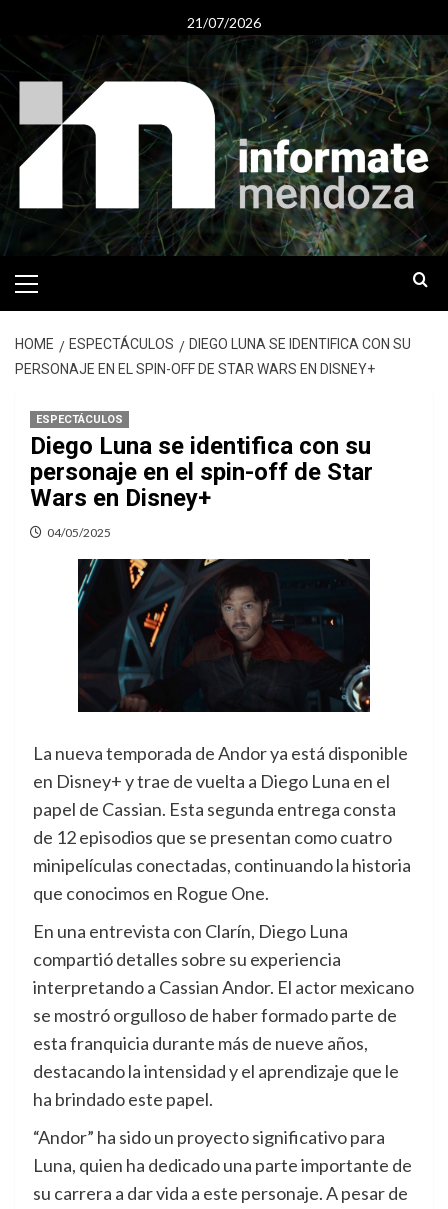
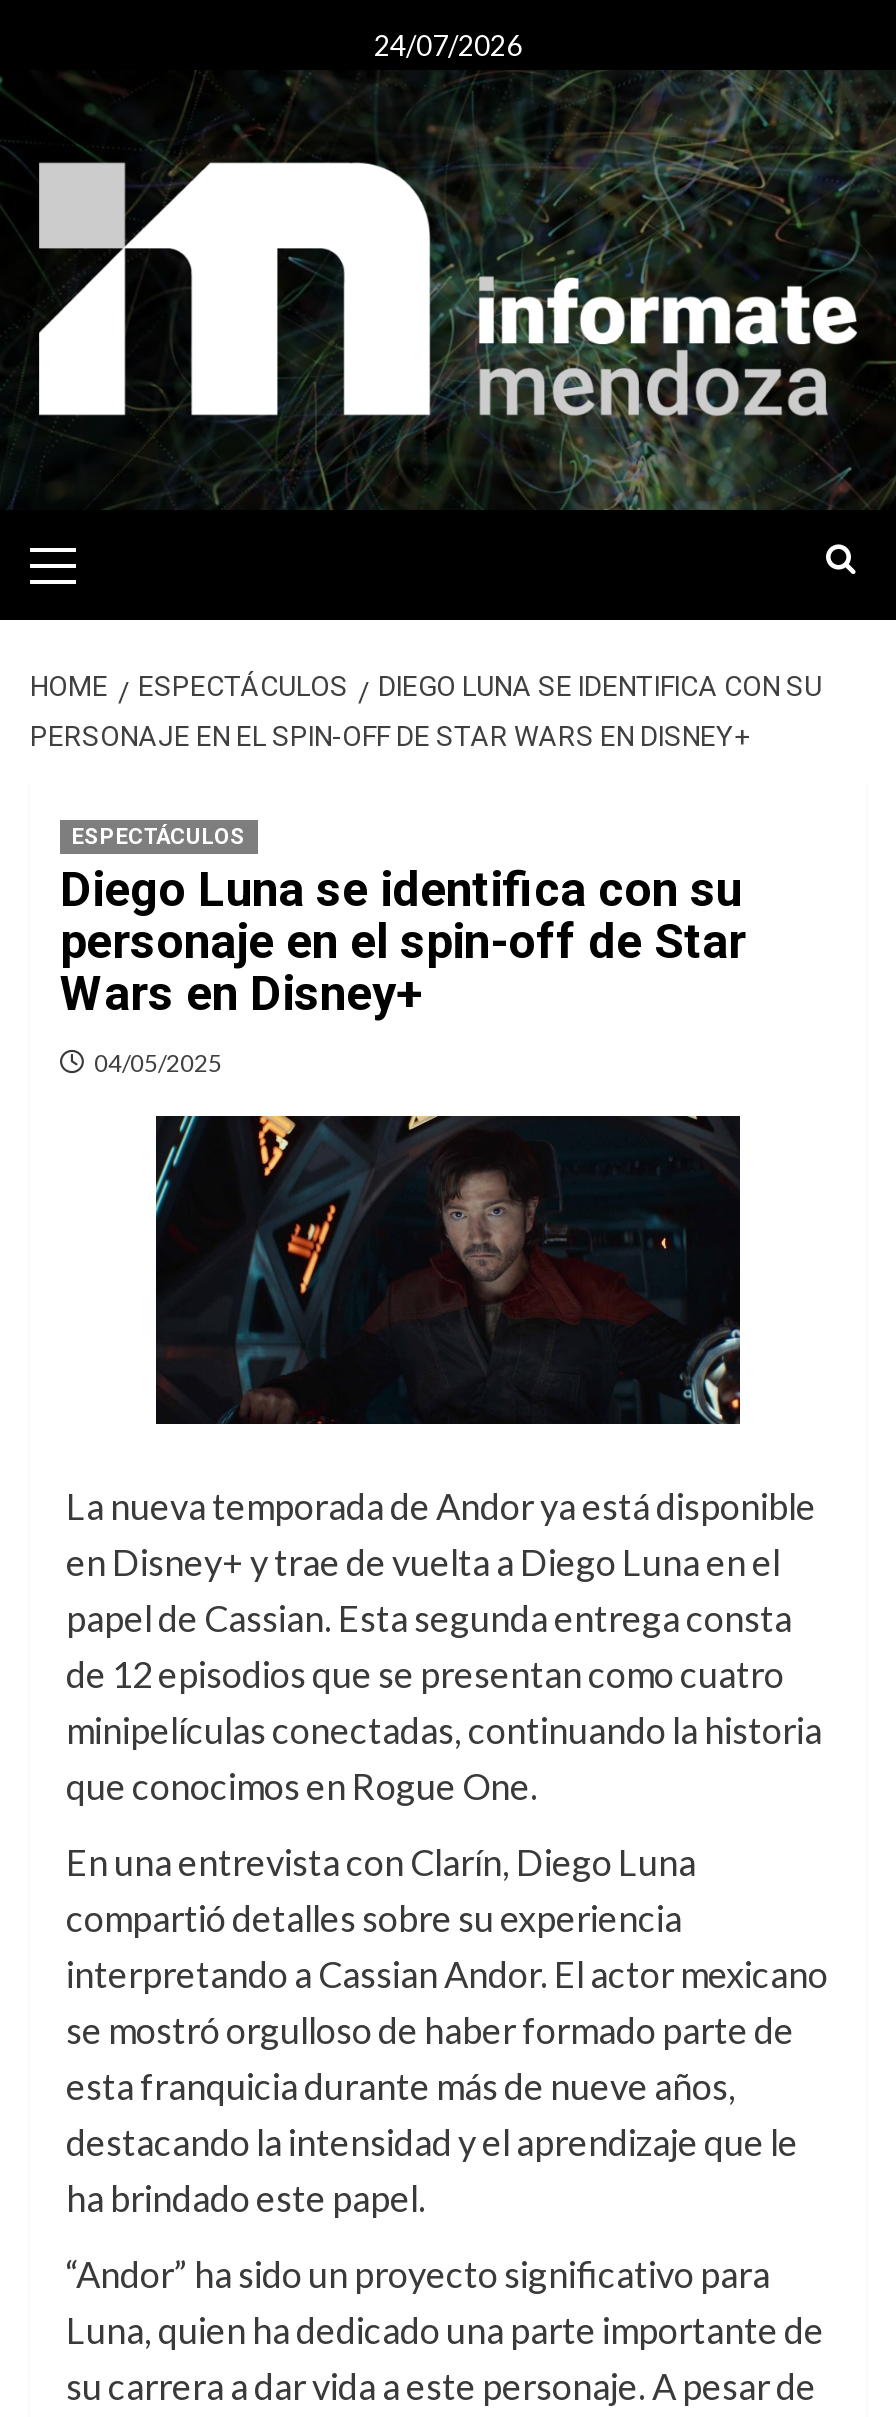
[187,14,261,31] 21/07/2026 -> [374,28,522,62] 24/07/2026

